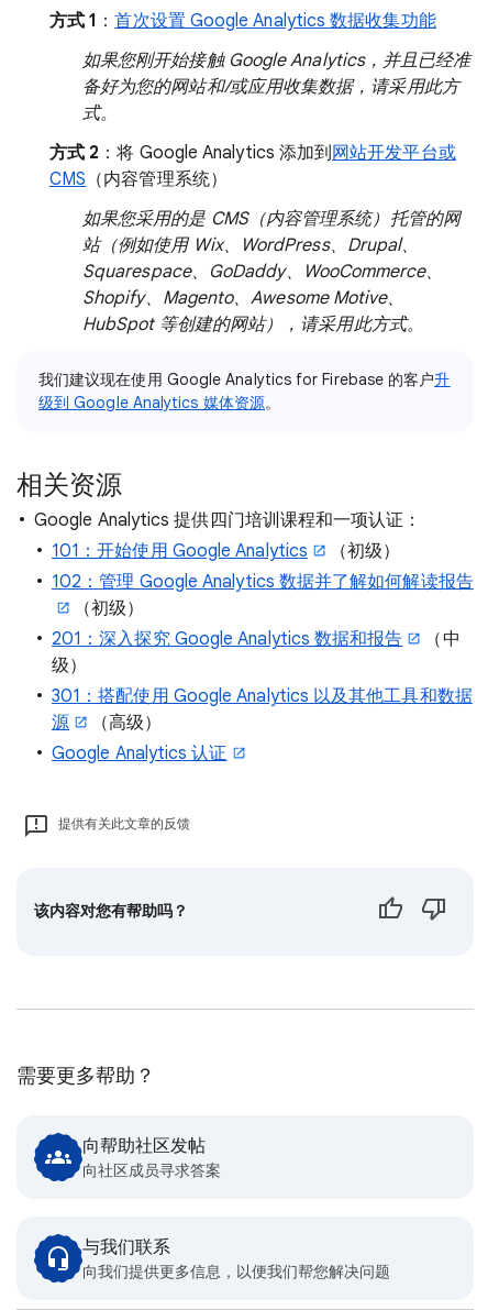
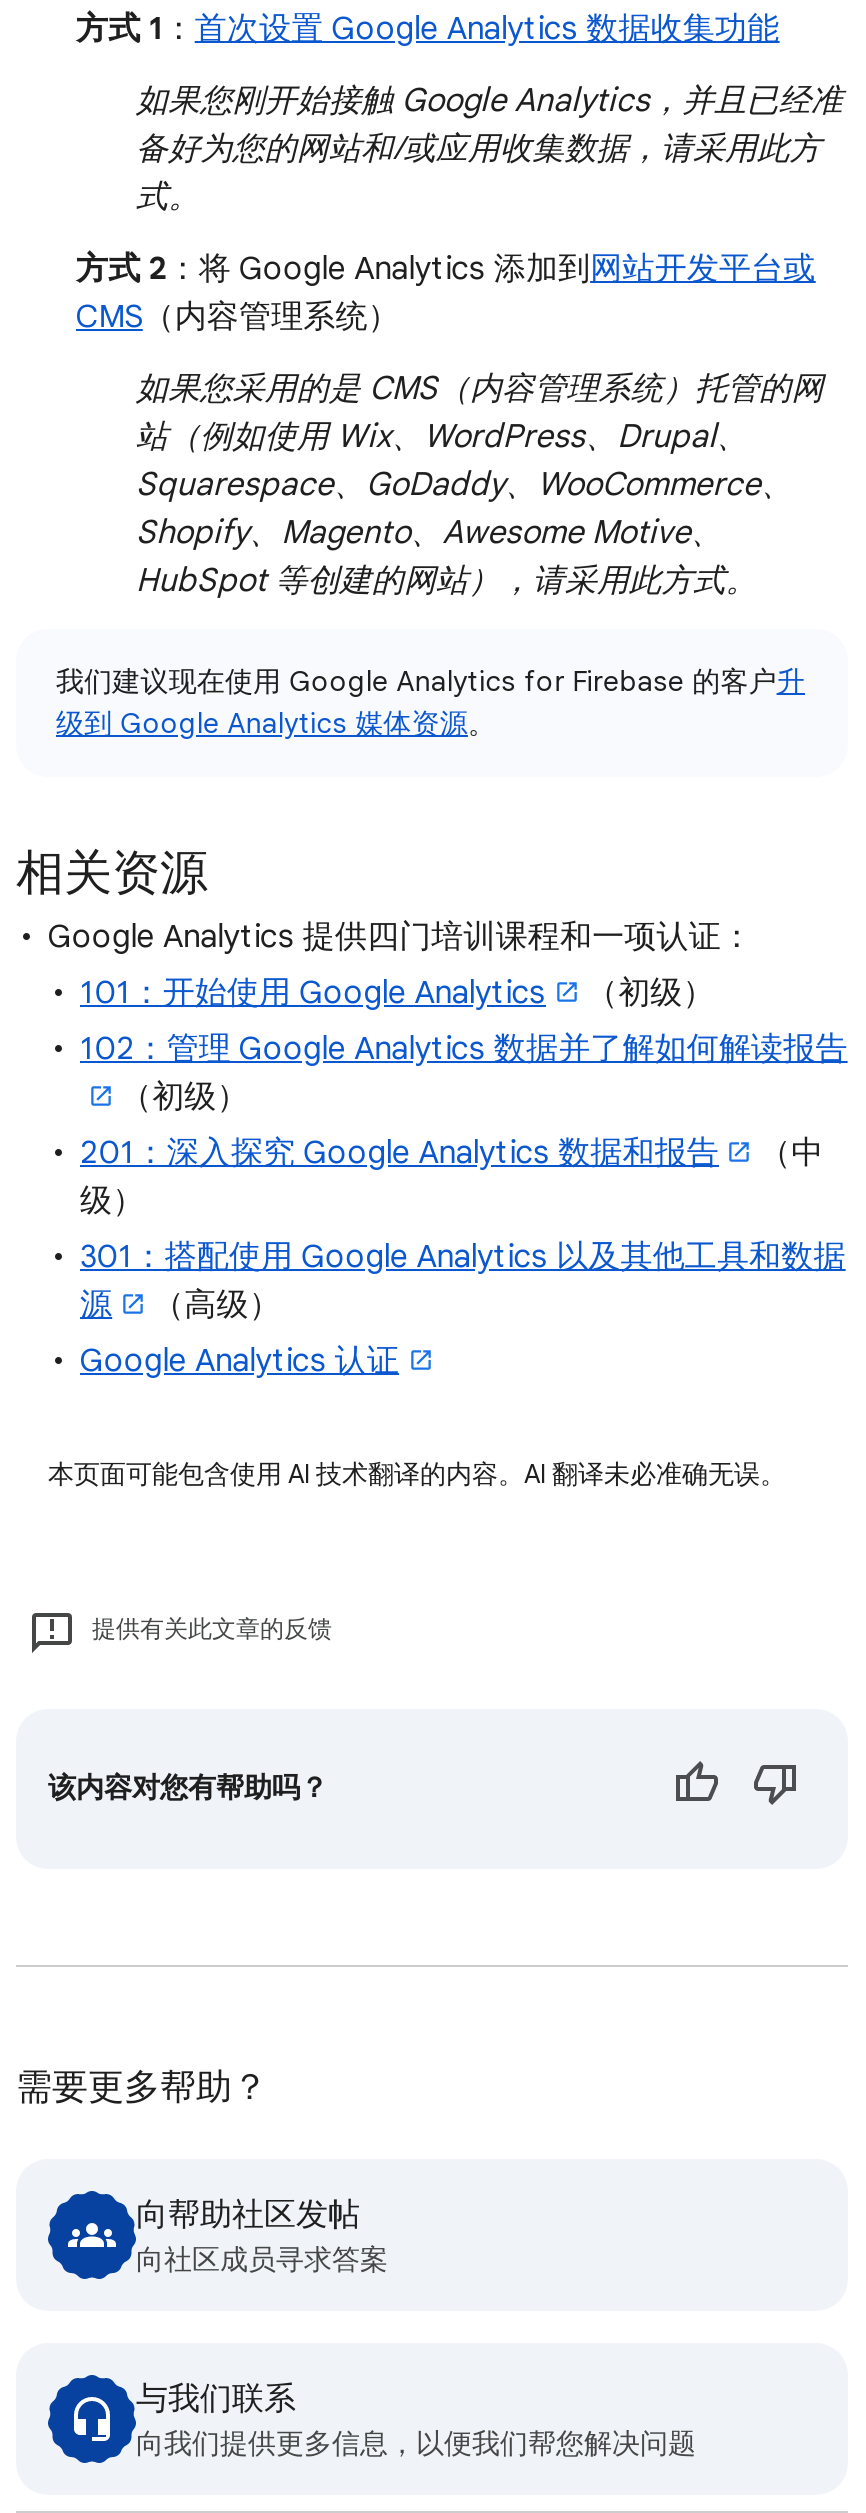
none -> [48,1457,786,1491] 本页面可能包含使用 AI 技术翻译的内容。AI 翻译未必准确无误。

